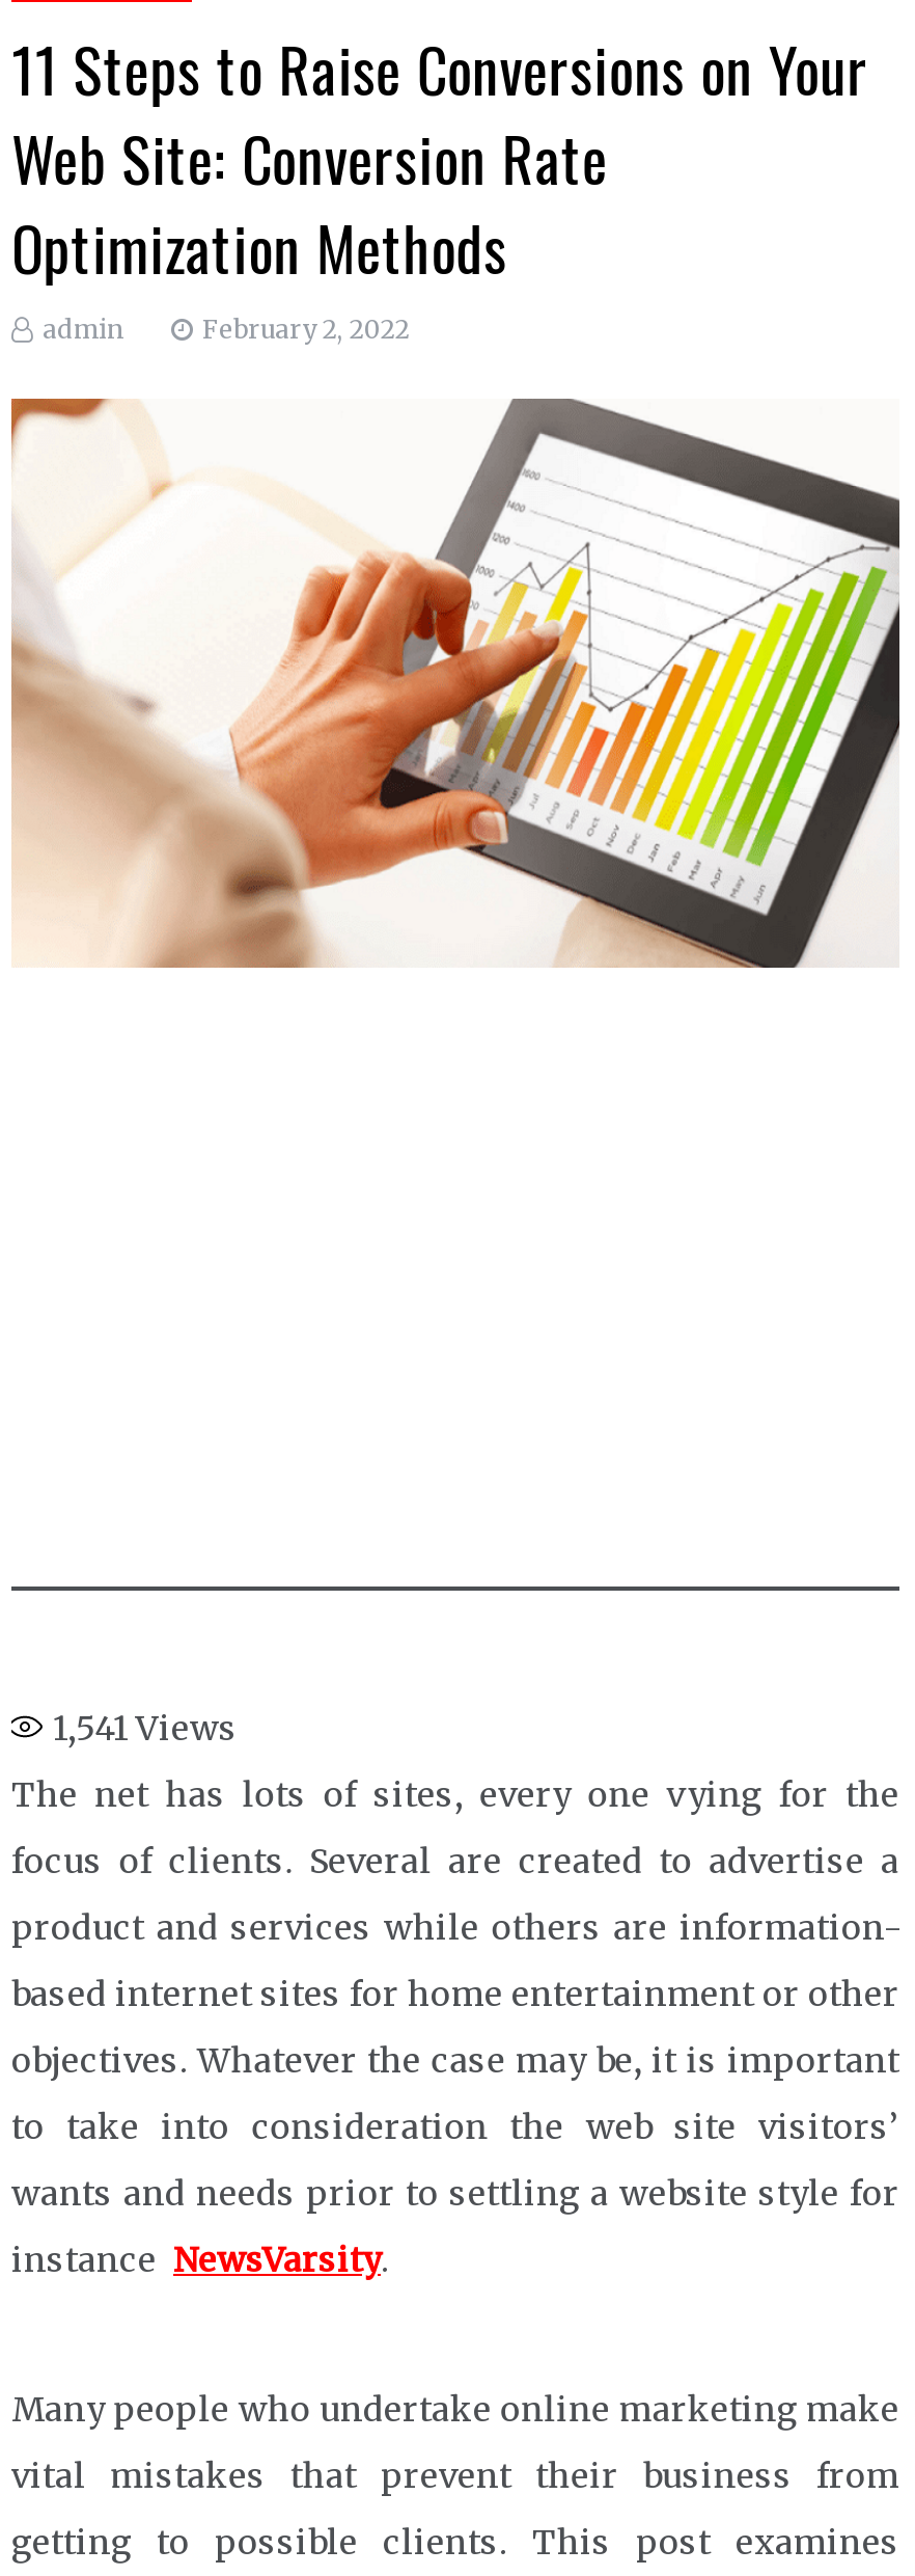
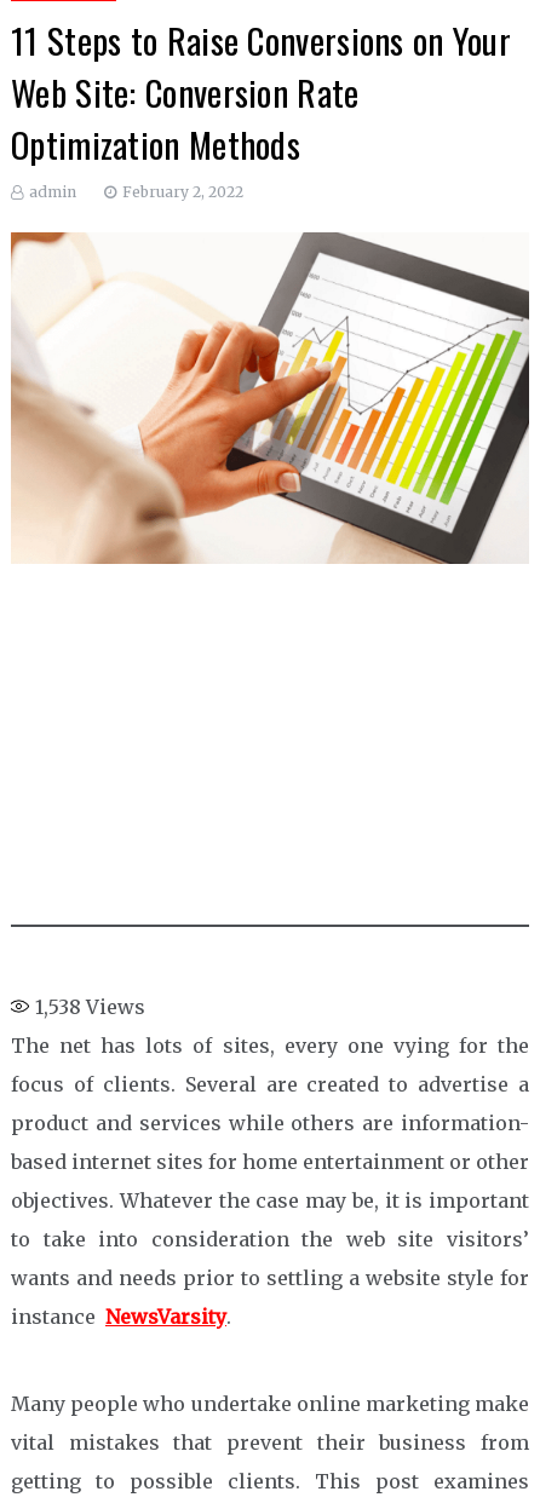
[53,1707,238,1748] 1,541 Views -> [35,994,145,1019] 1,538 Views

